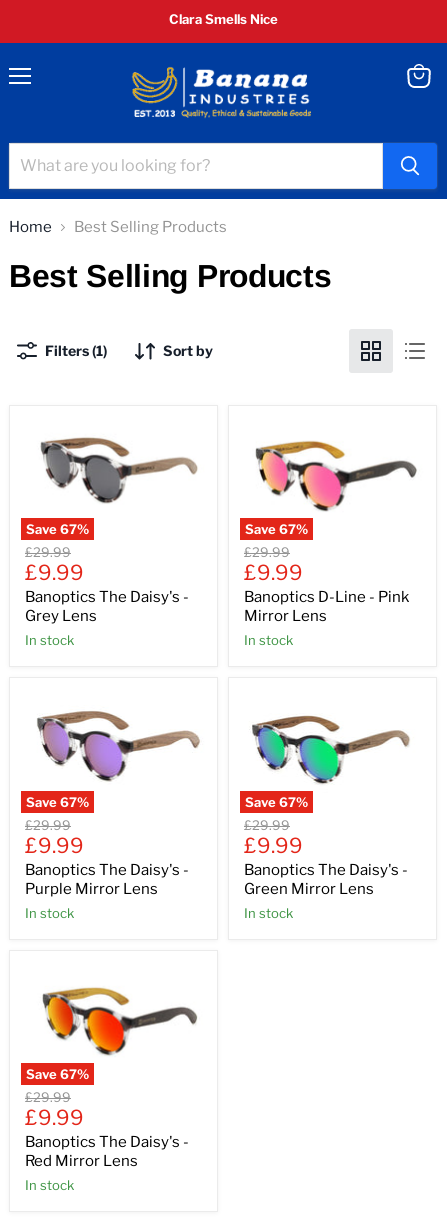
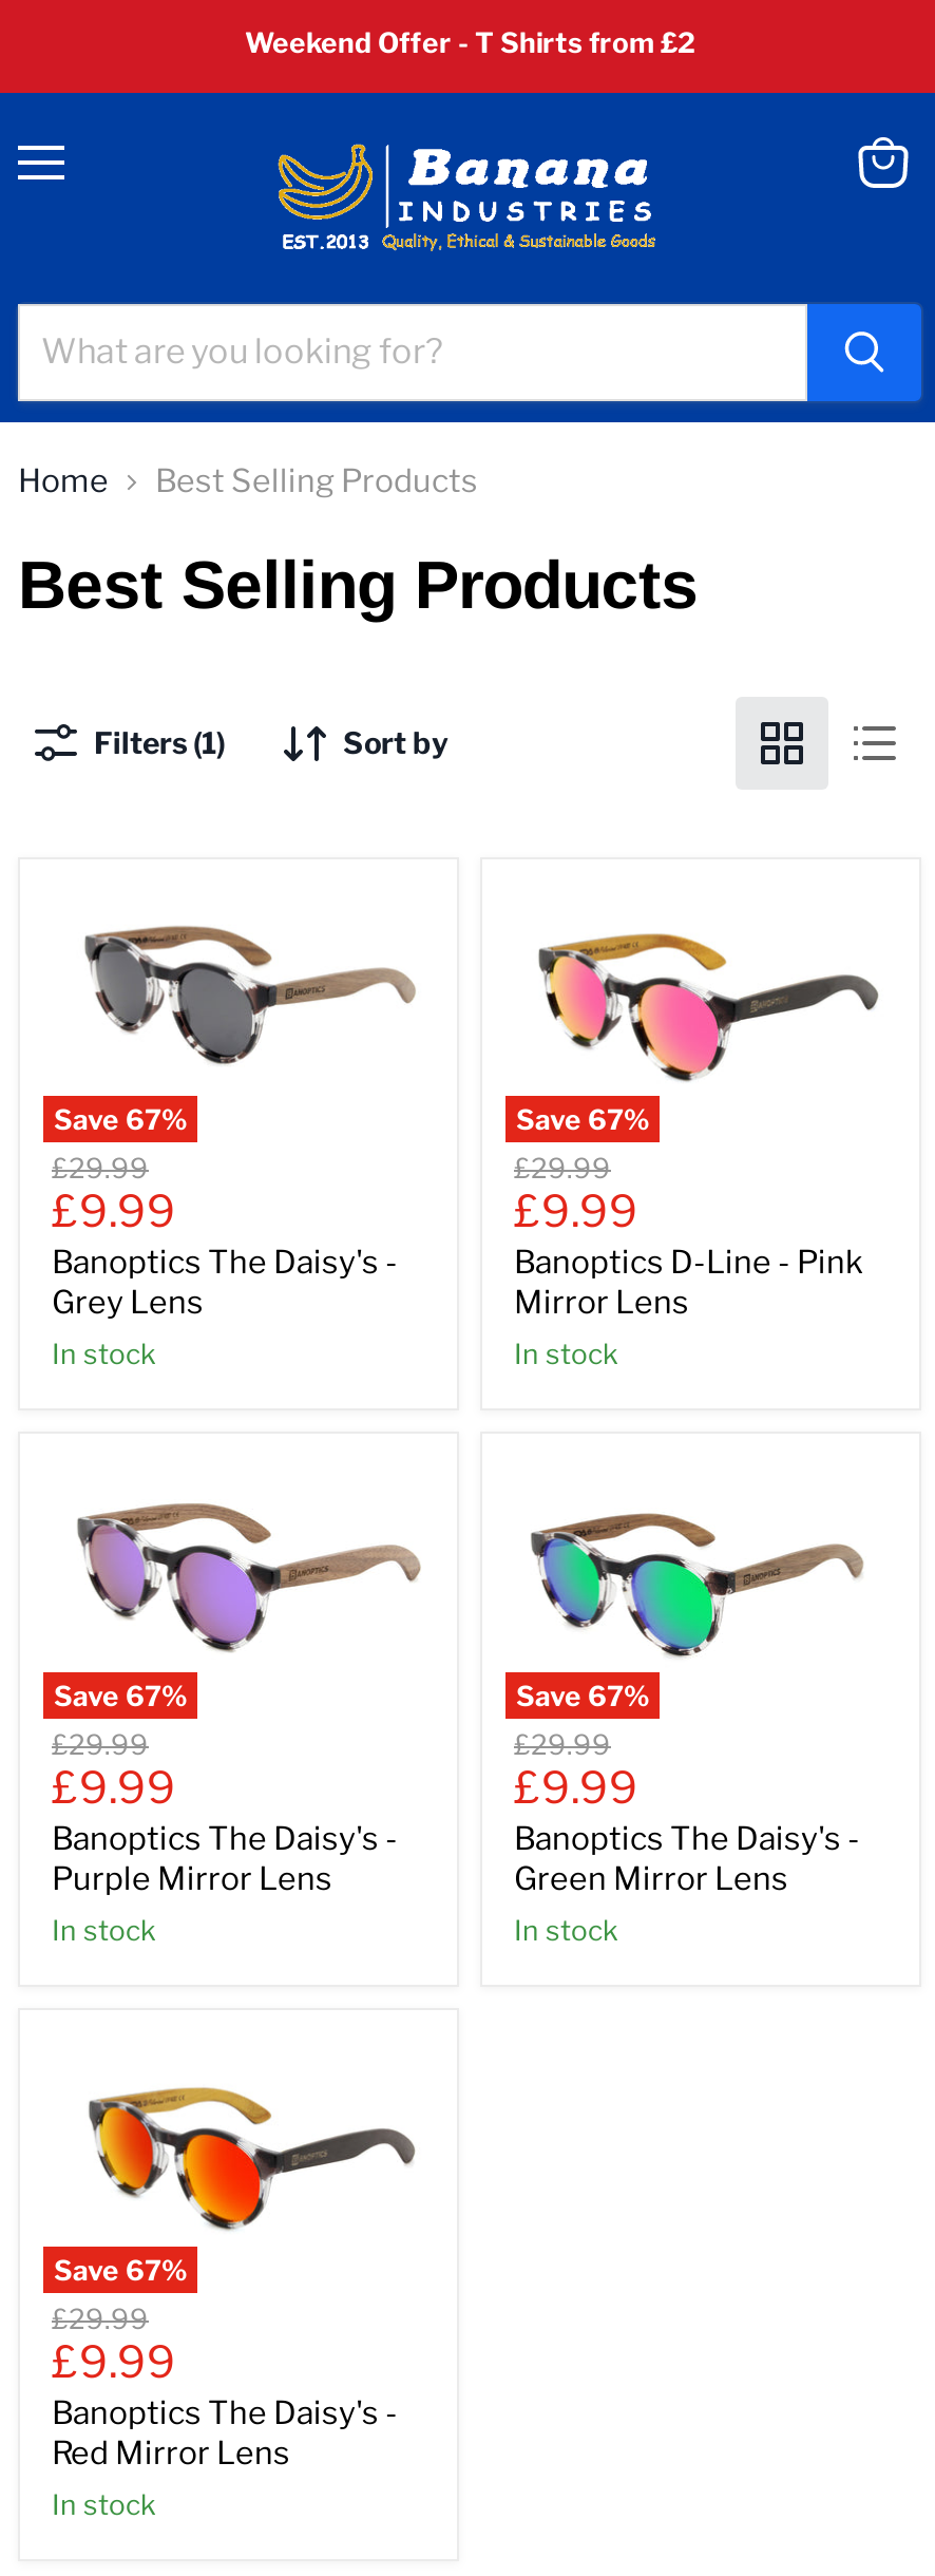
[168,11,277,27] Clara Smells Nice -> [245,25,694,59] Weekend Offer - T Shirts from £2

